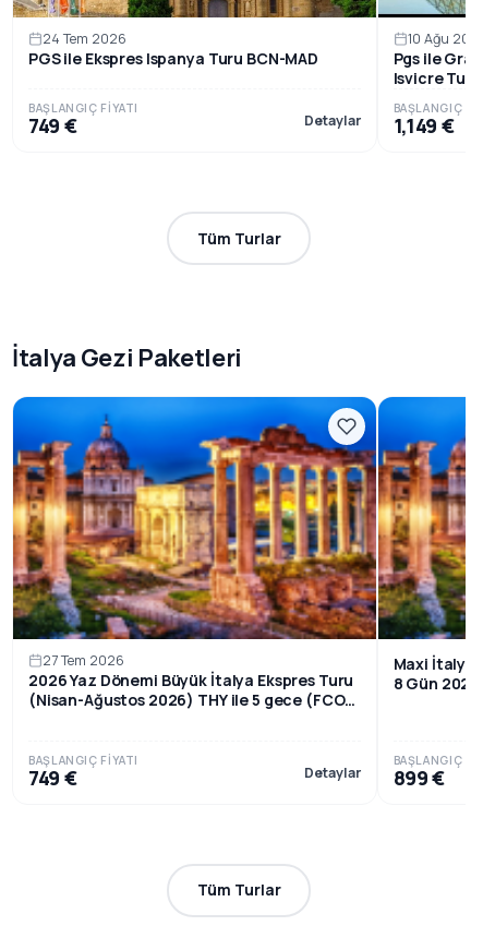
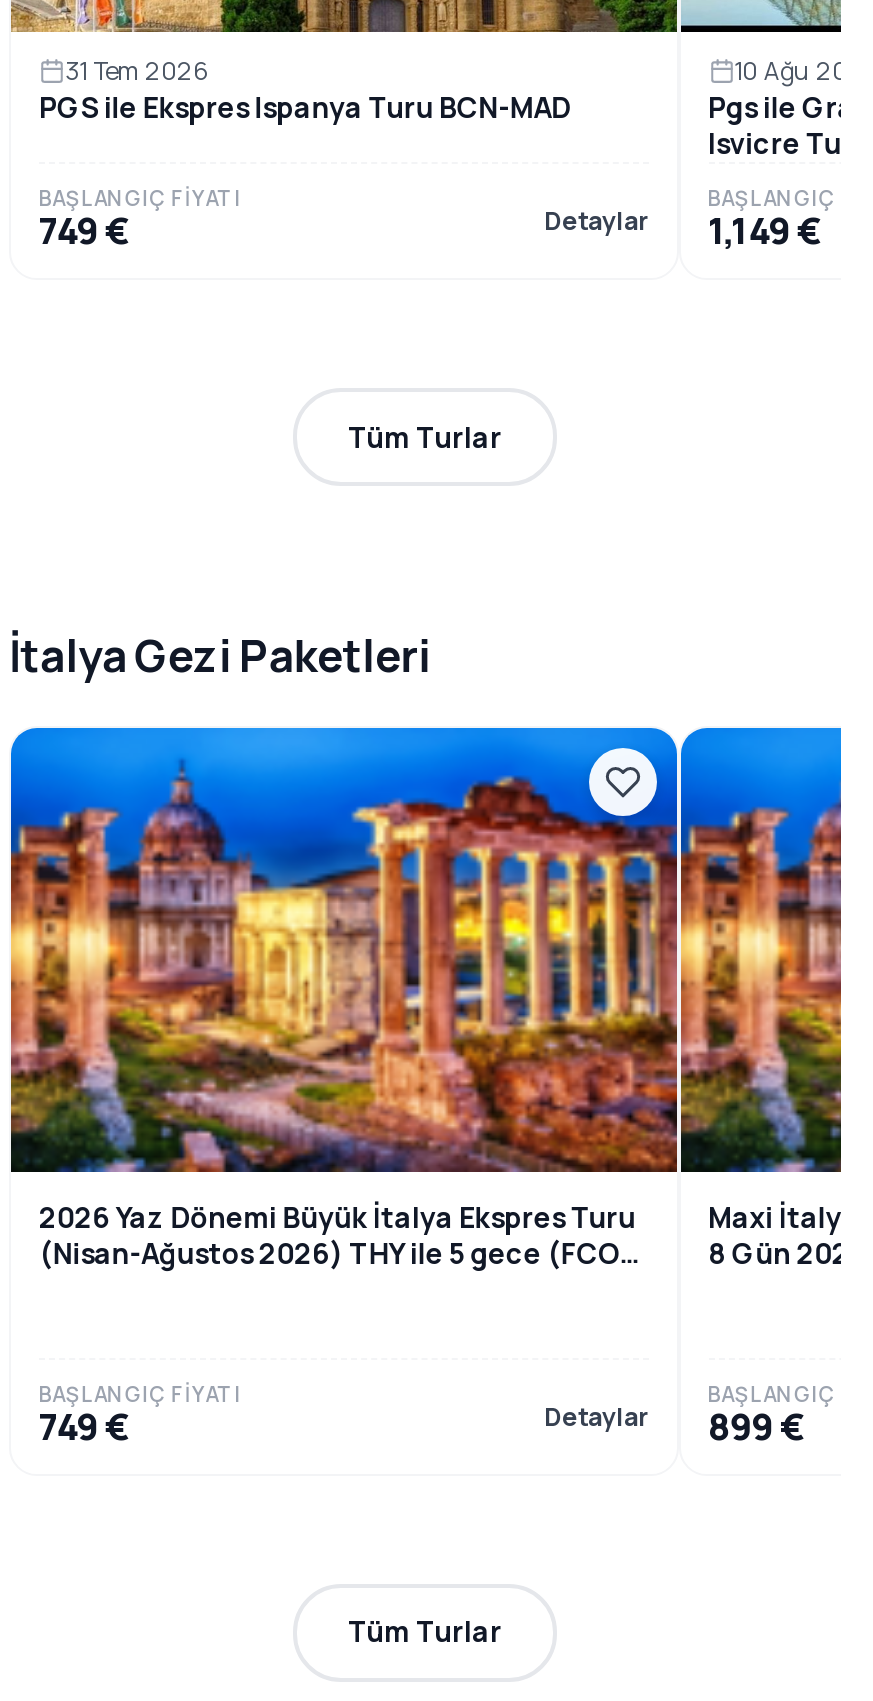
[43,29,126,48] 24 Tem 2026 -> [65,54,209,88] 31 Tem 2026
[43,651,124,669] 27 Tem 2026 -> none

